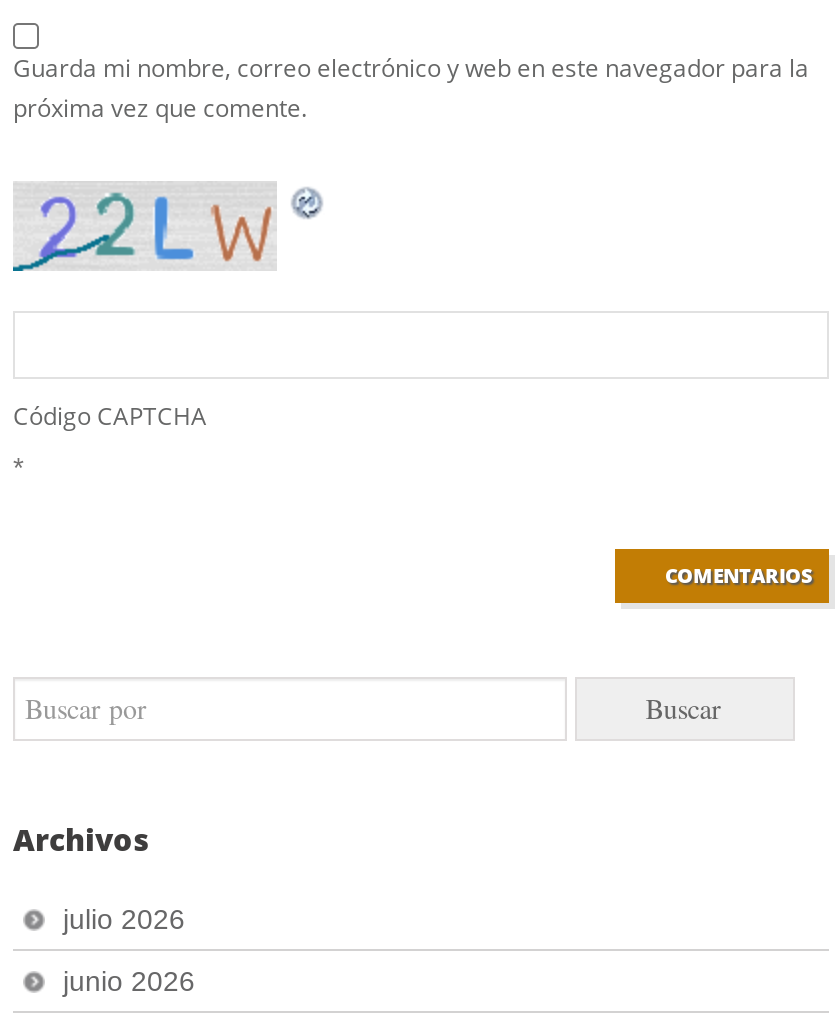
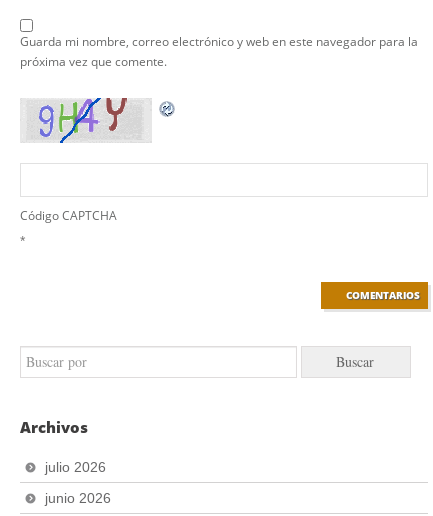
[11,181,273,273] [image] -> [21,97,149,144] [image]

